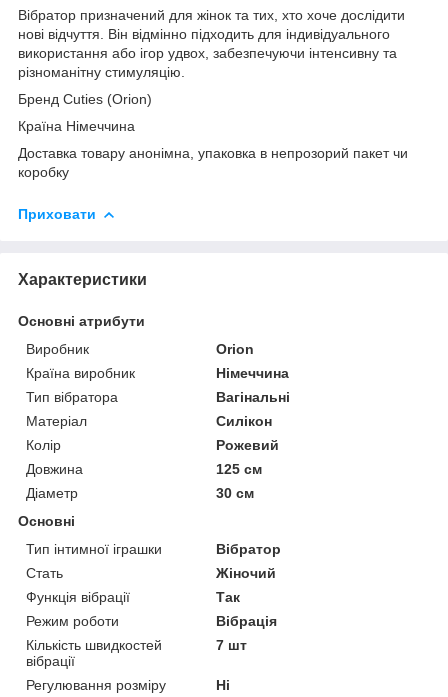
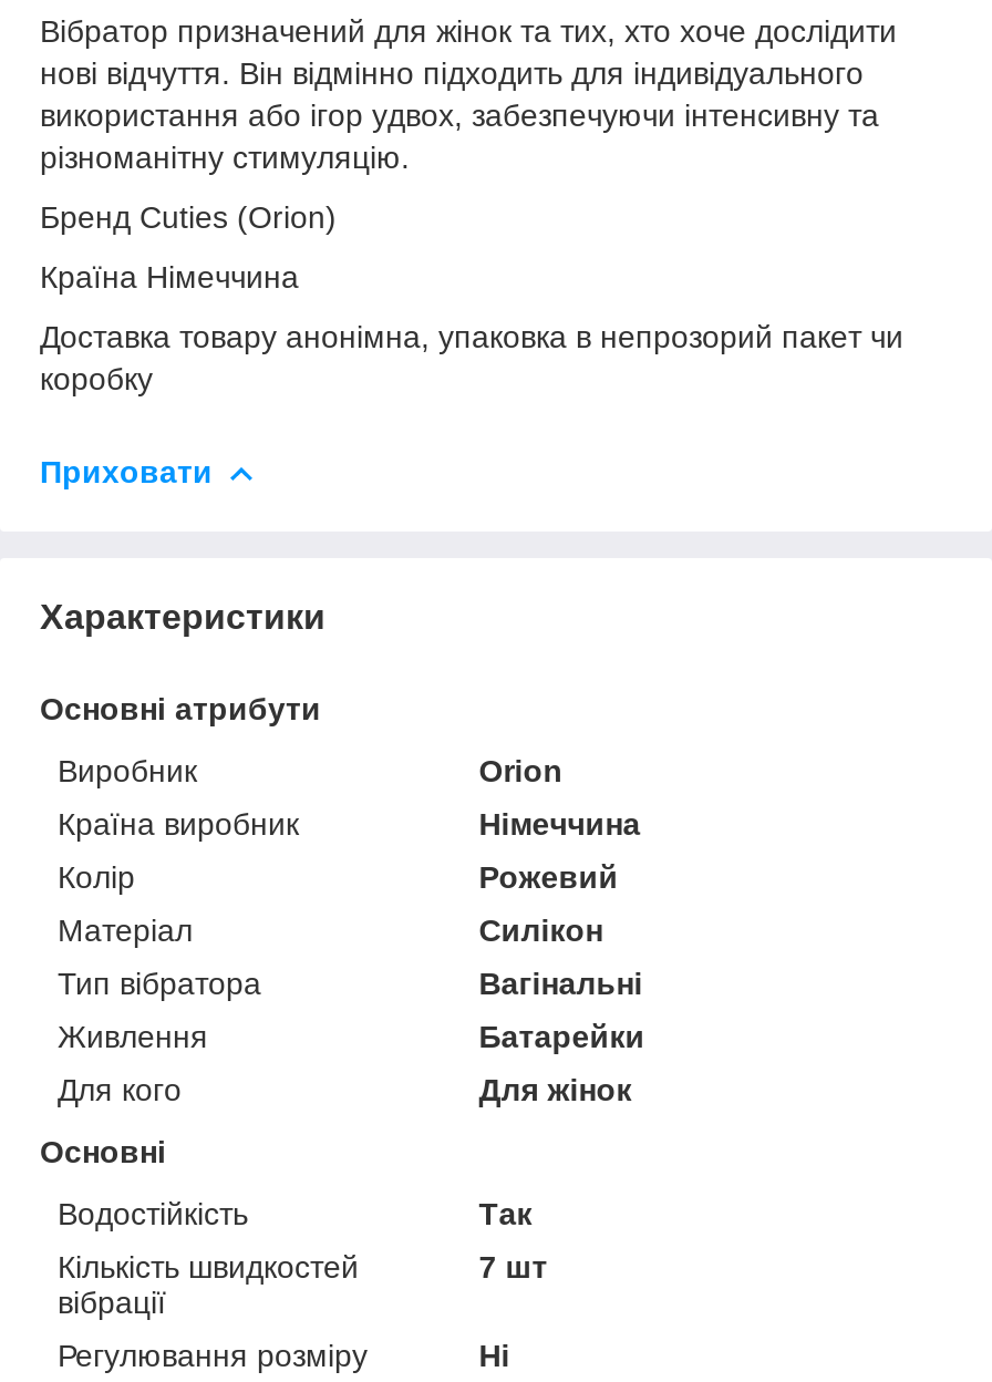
moved [26,389,290,405] -> [58,965,643,1001]: Тип вібратора | Вагінальні
moved [26,413,279,453] -> [58,859,618,947]: Матеріал | Силікон | Колір | Рожевий
[26,461,262,501] Довжина | 125 см | Діаметр | 30 см -> [58,1018,645,1107] Живлення | Батарейки | Для кого | Для жінок
[26,541,281,605] Тип інтимної іграшки | Вібратор | Стать | Жіночий | Функція вібрації -> [58,1196,248,1231] Водостійкість
[26,613,277,629] Режим роботи | Вібрація -> none

